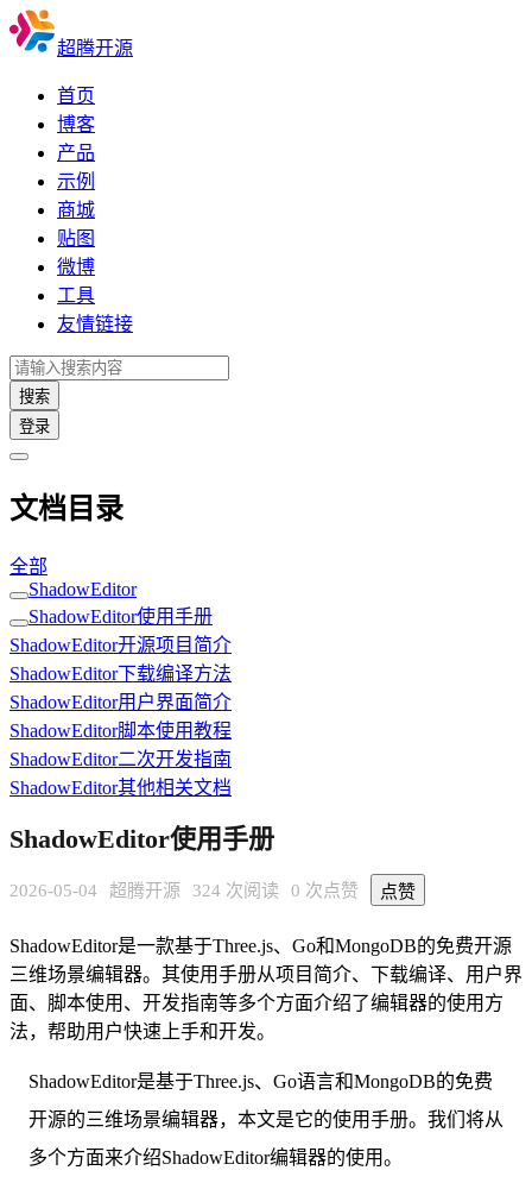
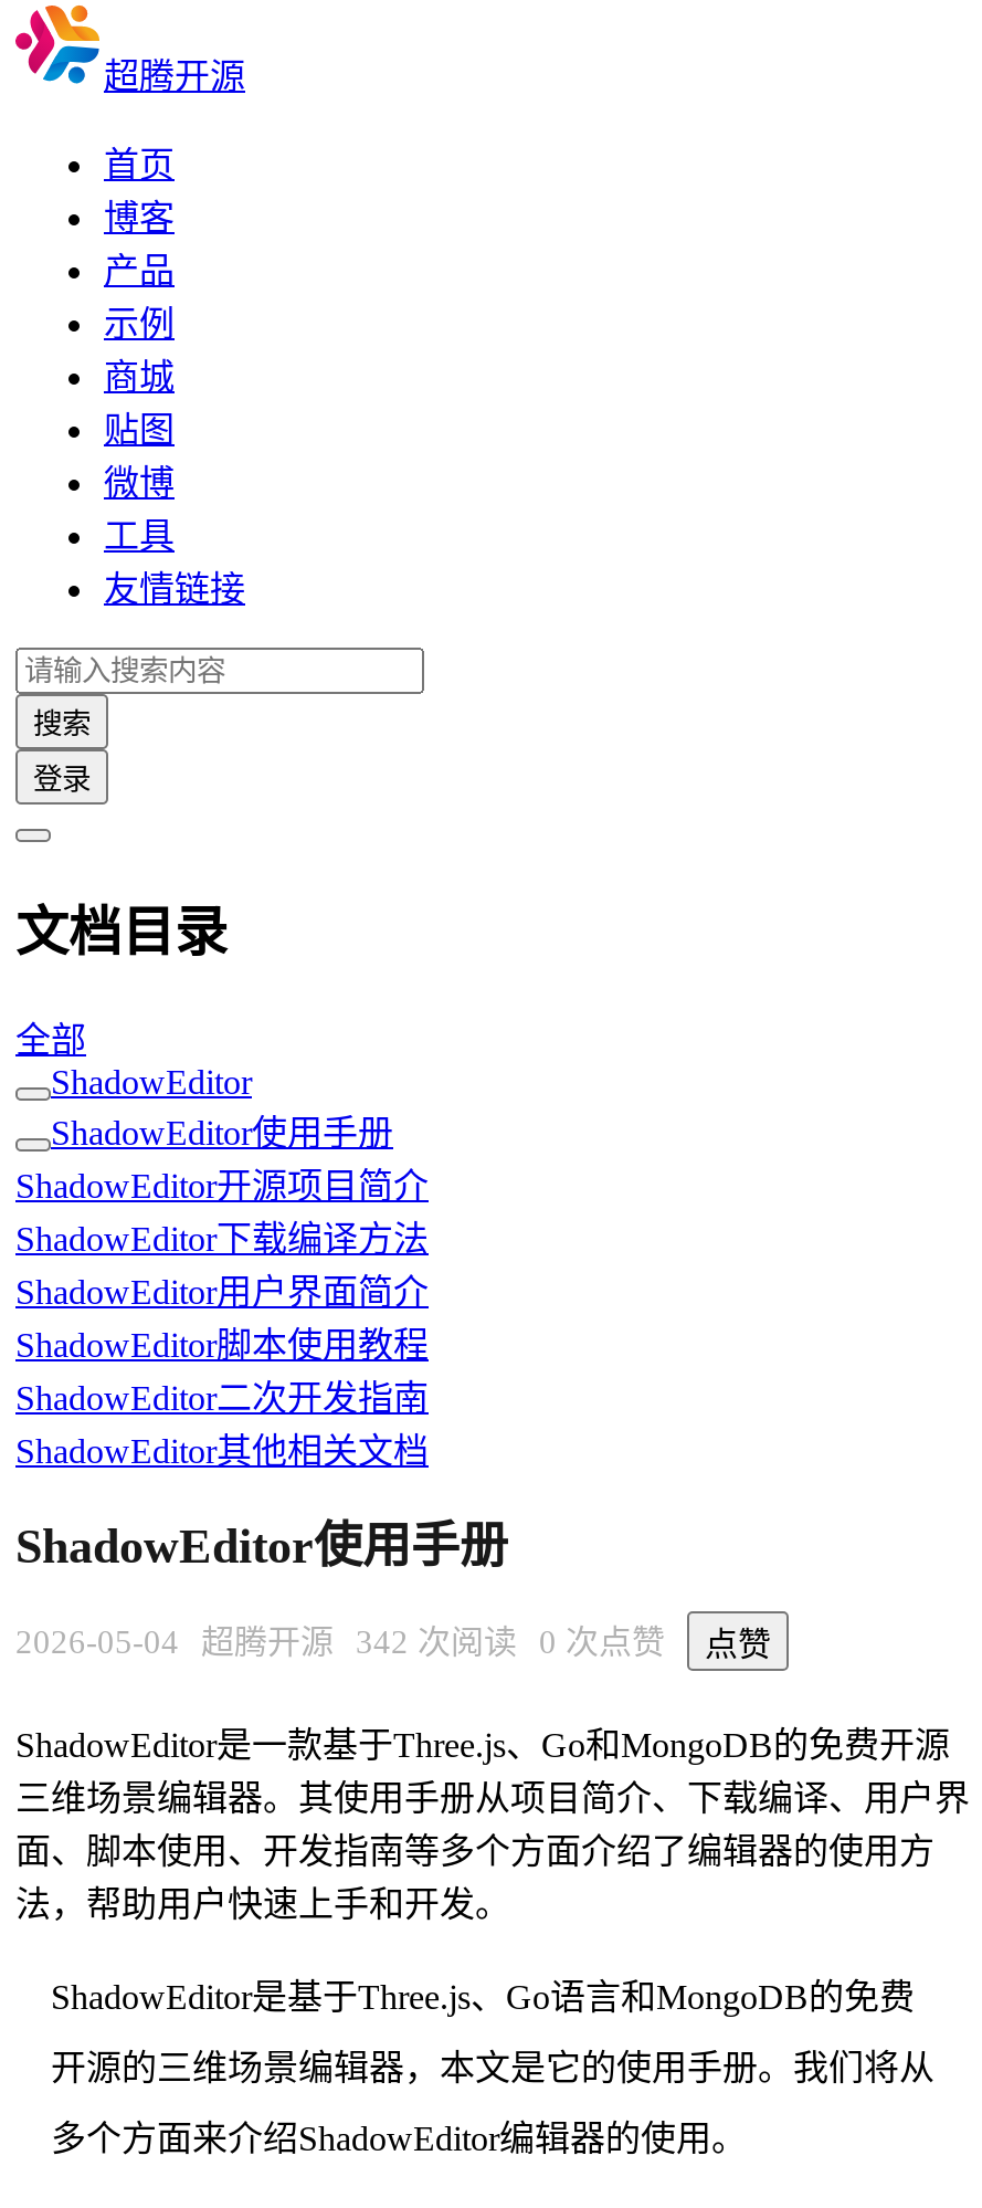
[9,881,416,901] 2026-05-04 超腾开源 324 次阅读 0 次点赞 点赞 -> [15,1624,771,1662] 2026-05-04 超腾开源 342 次阅读 0 次点赞 点赞

